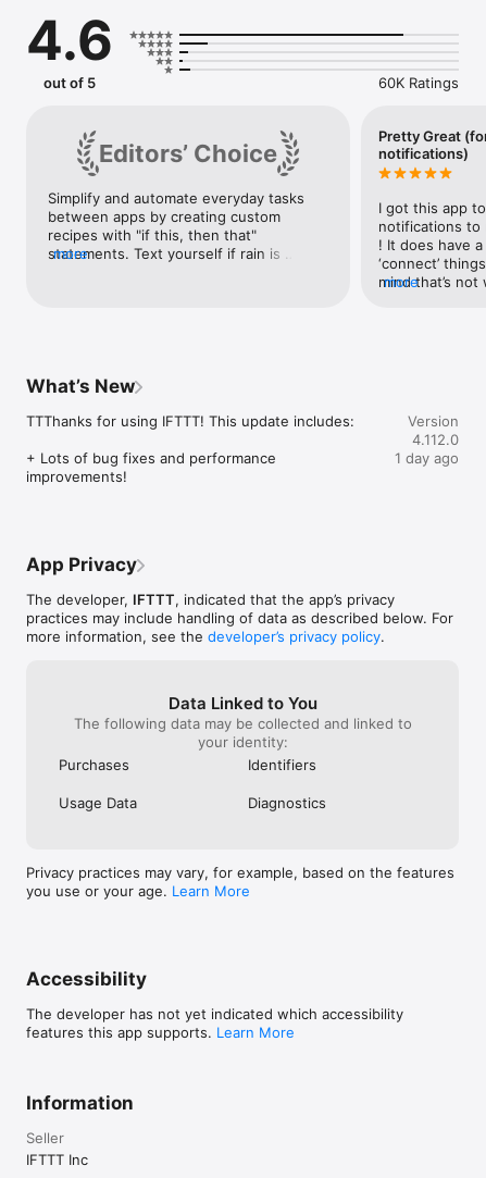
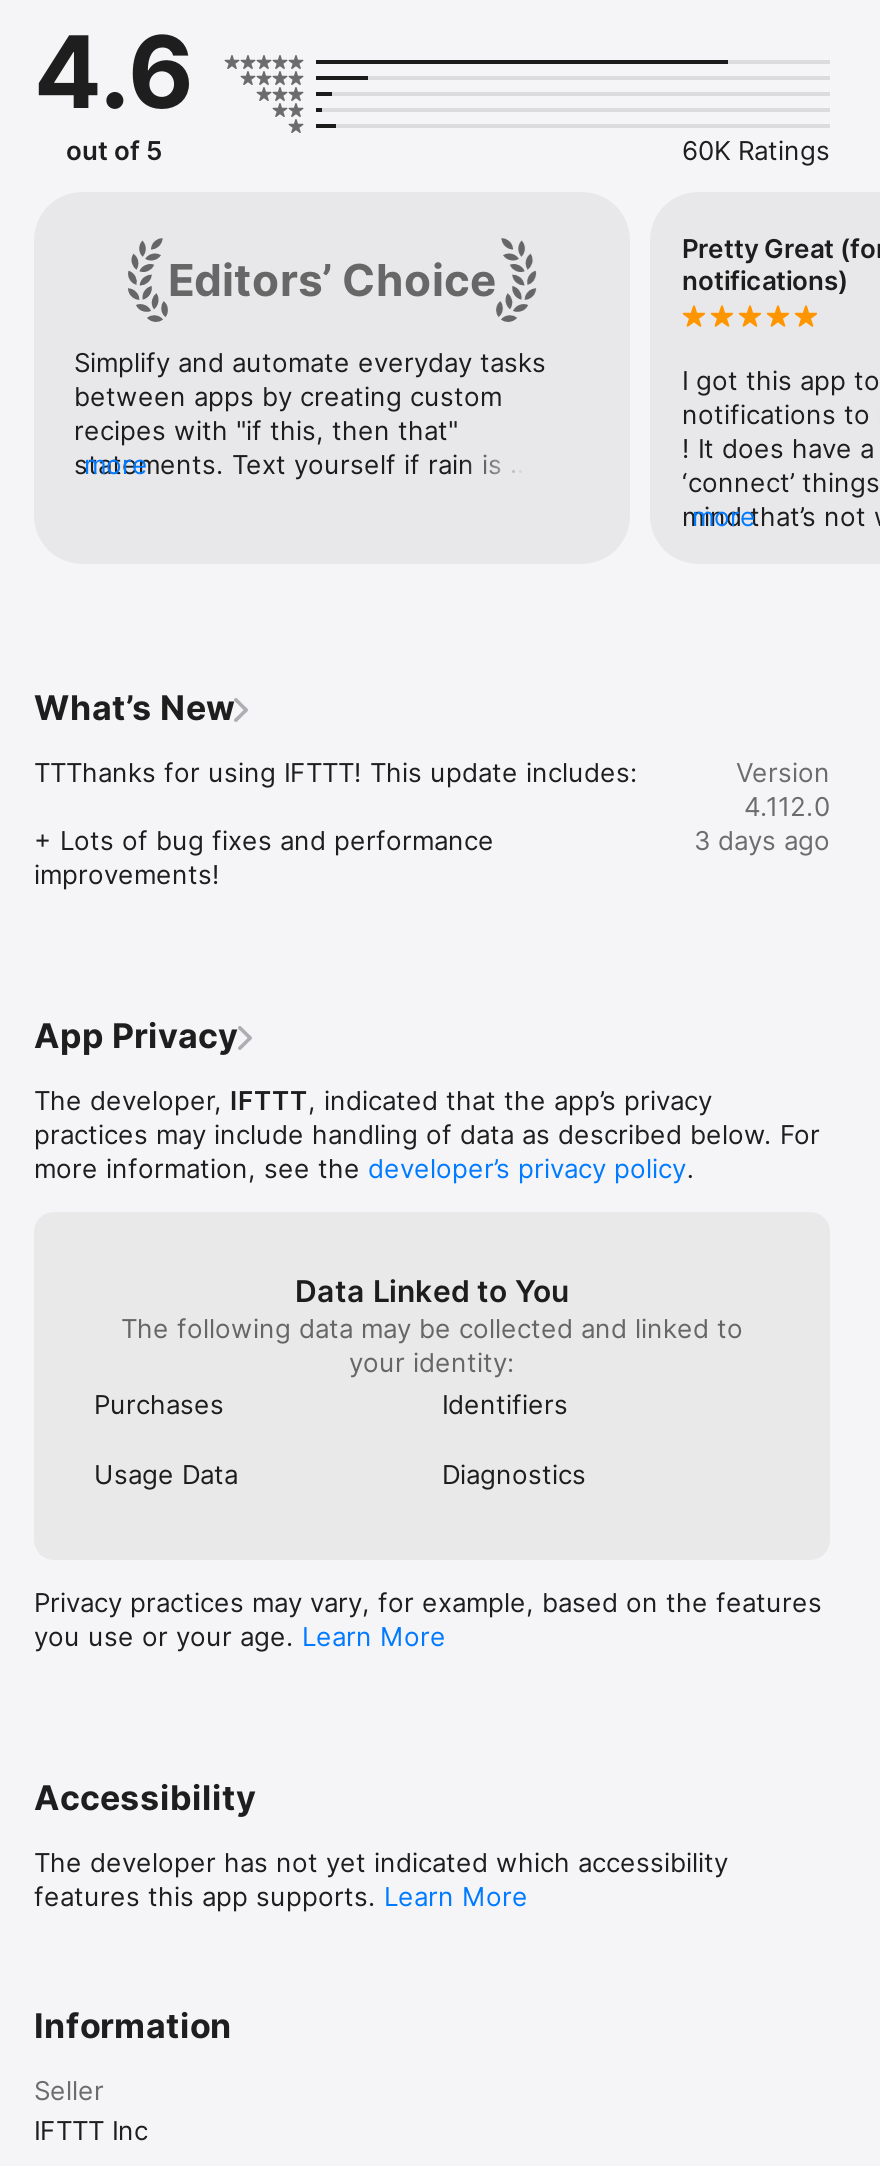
[395,449,459,467] 1 day ago -> [694,824,830,856] 3 days ago

